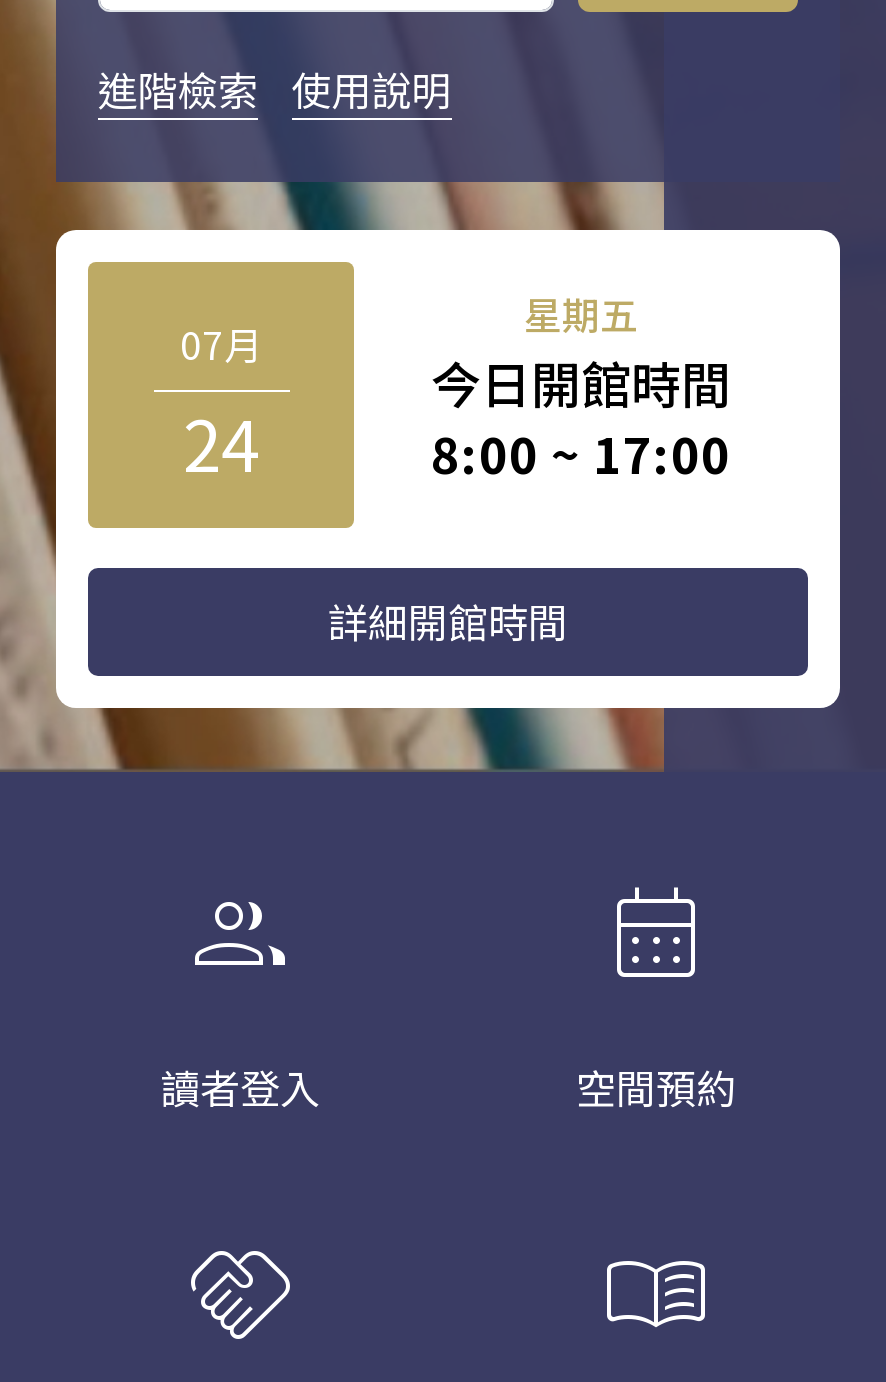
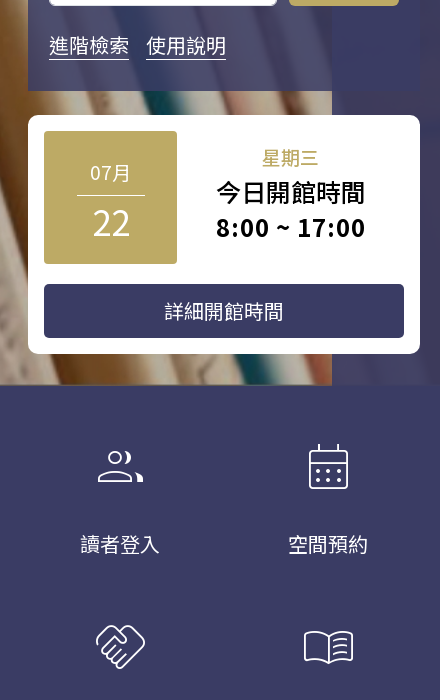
[524,286,638,340] 星期五 -> [262,143,319,170] 星期三
[183,390,259,492] 24 -> [91,195,129,246] 22

